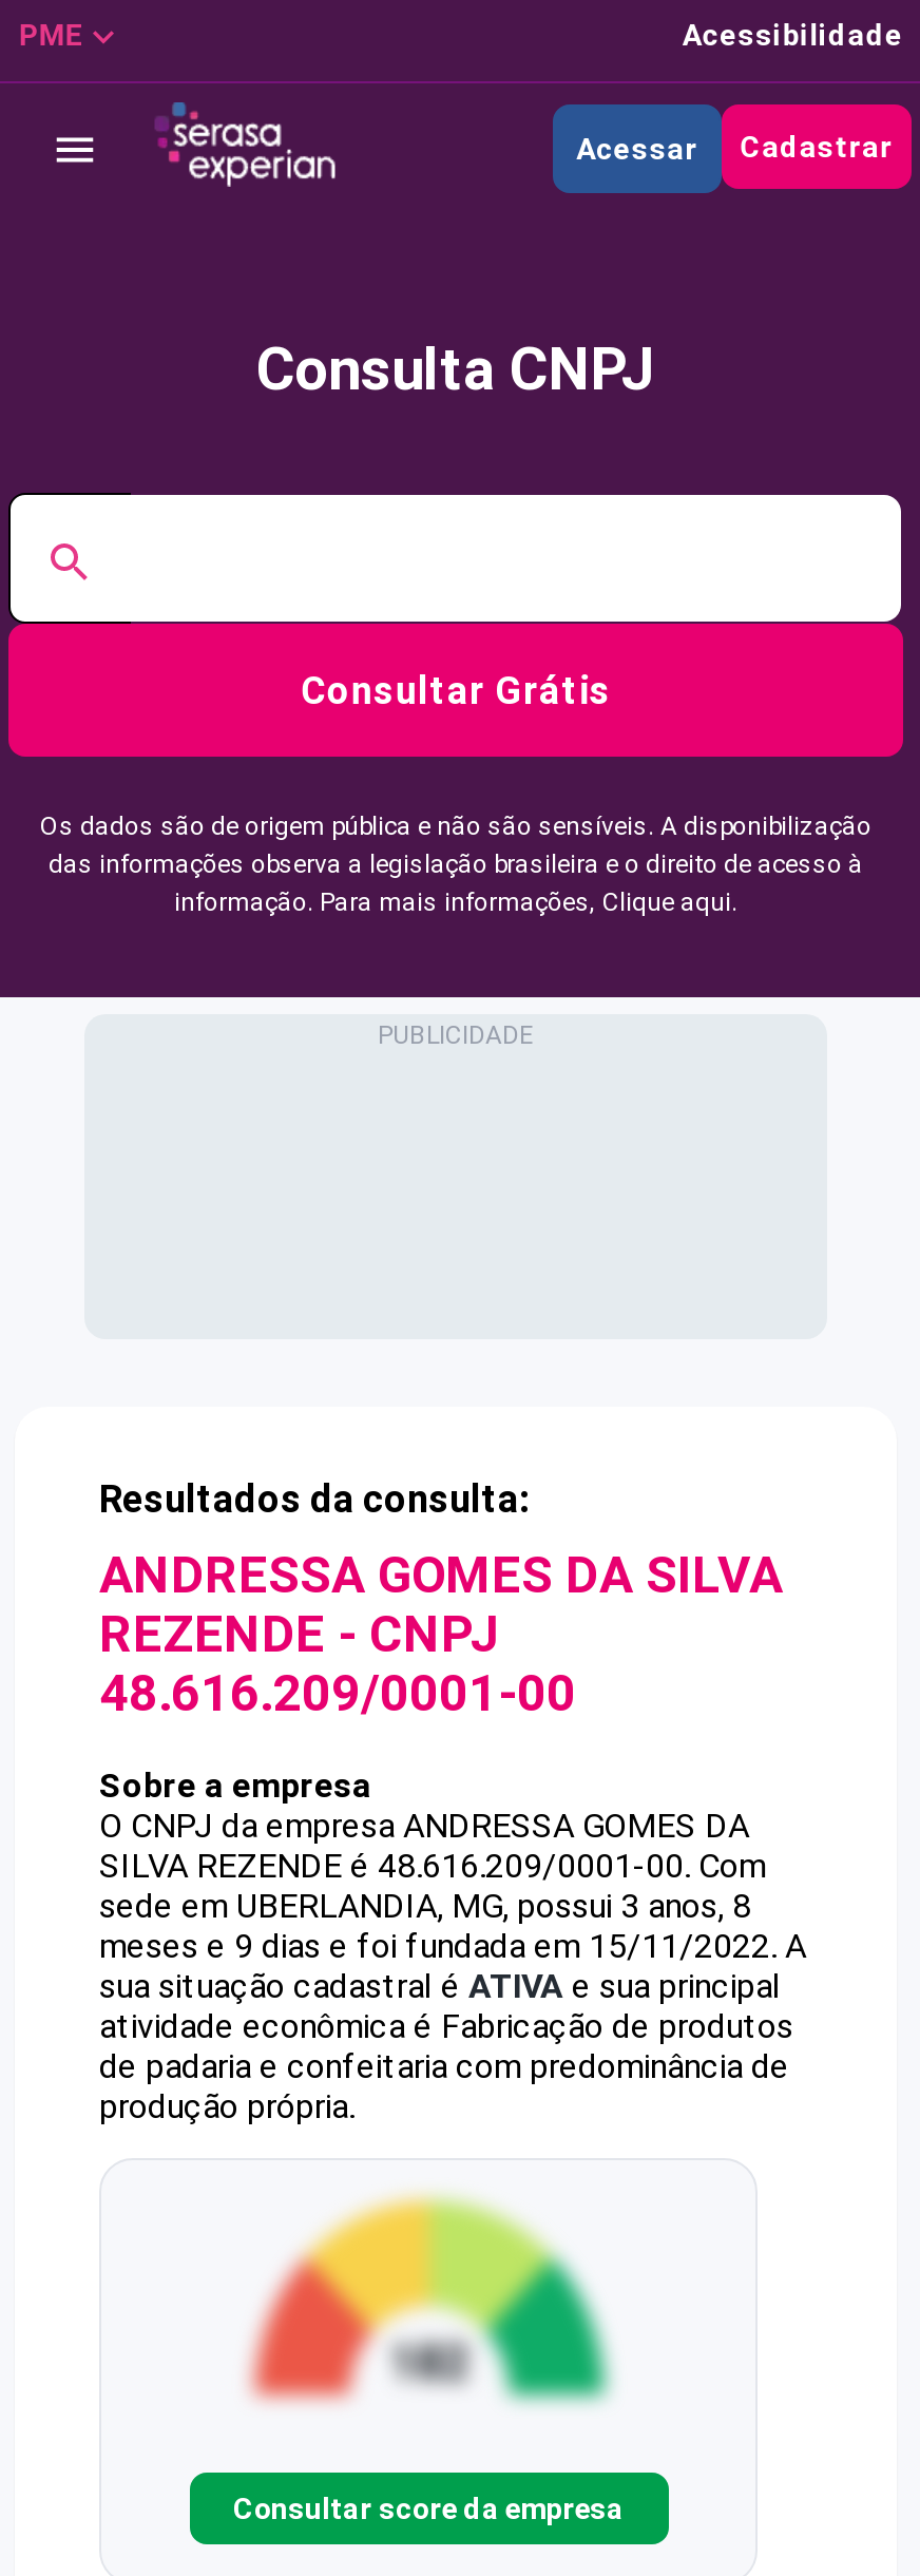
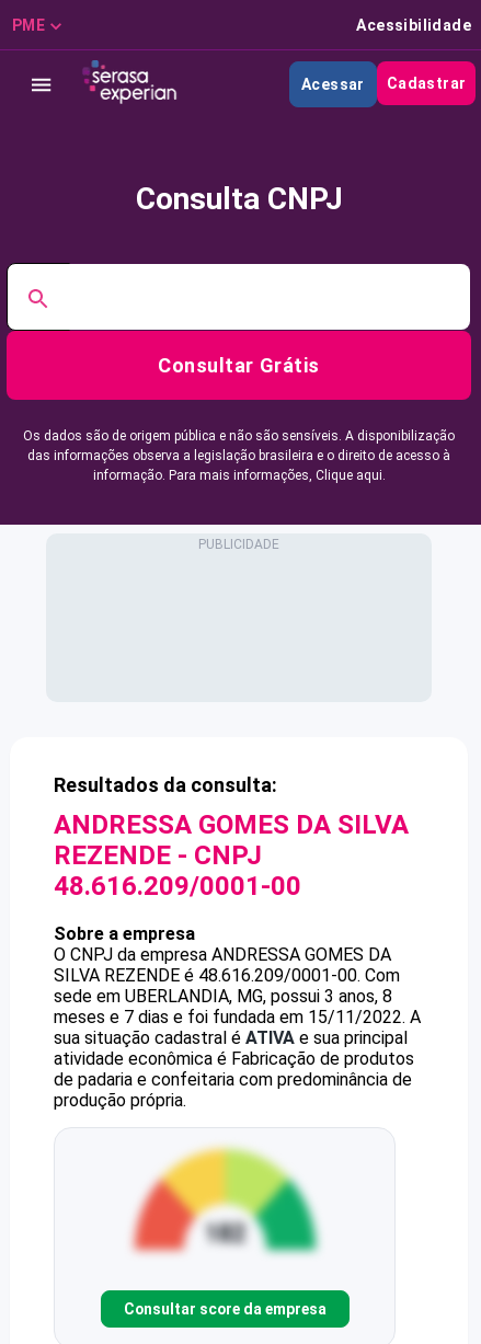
[99,1926,806,1966] meses e 9 dias e foi fundada em 15/11/2022. A -> [54,1007,421,1027] meses e 7 dias e foi fundada em 15/11/2022. A

